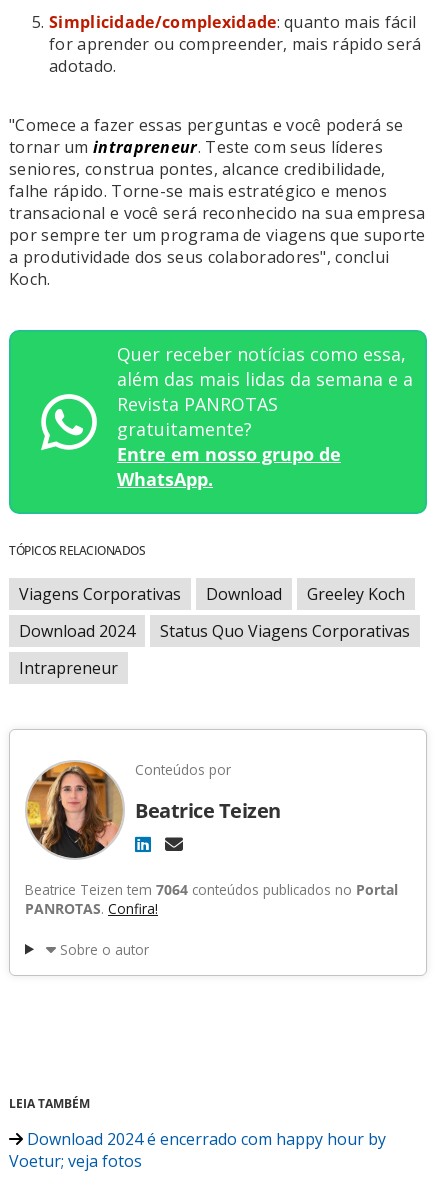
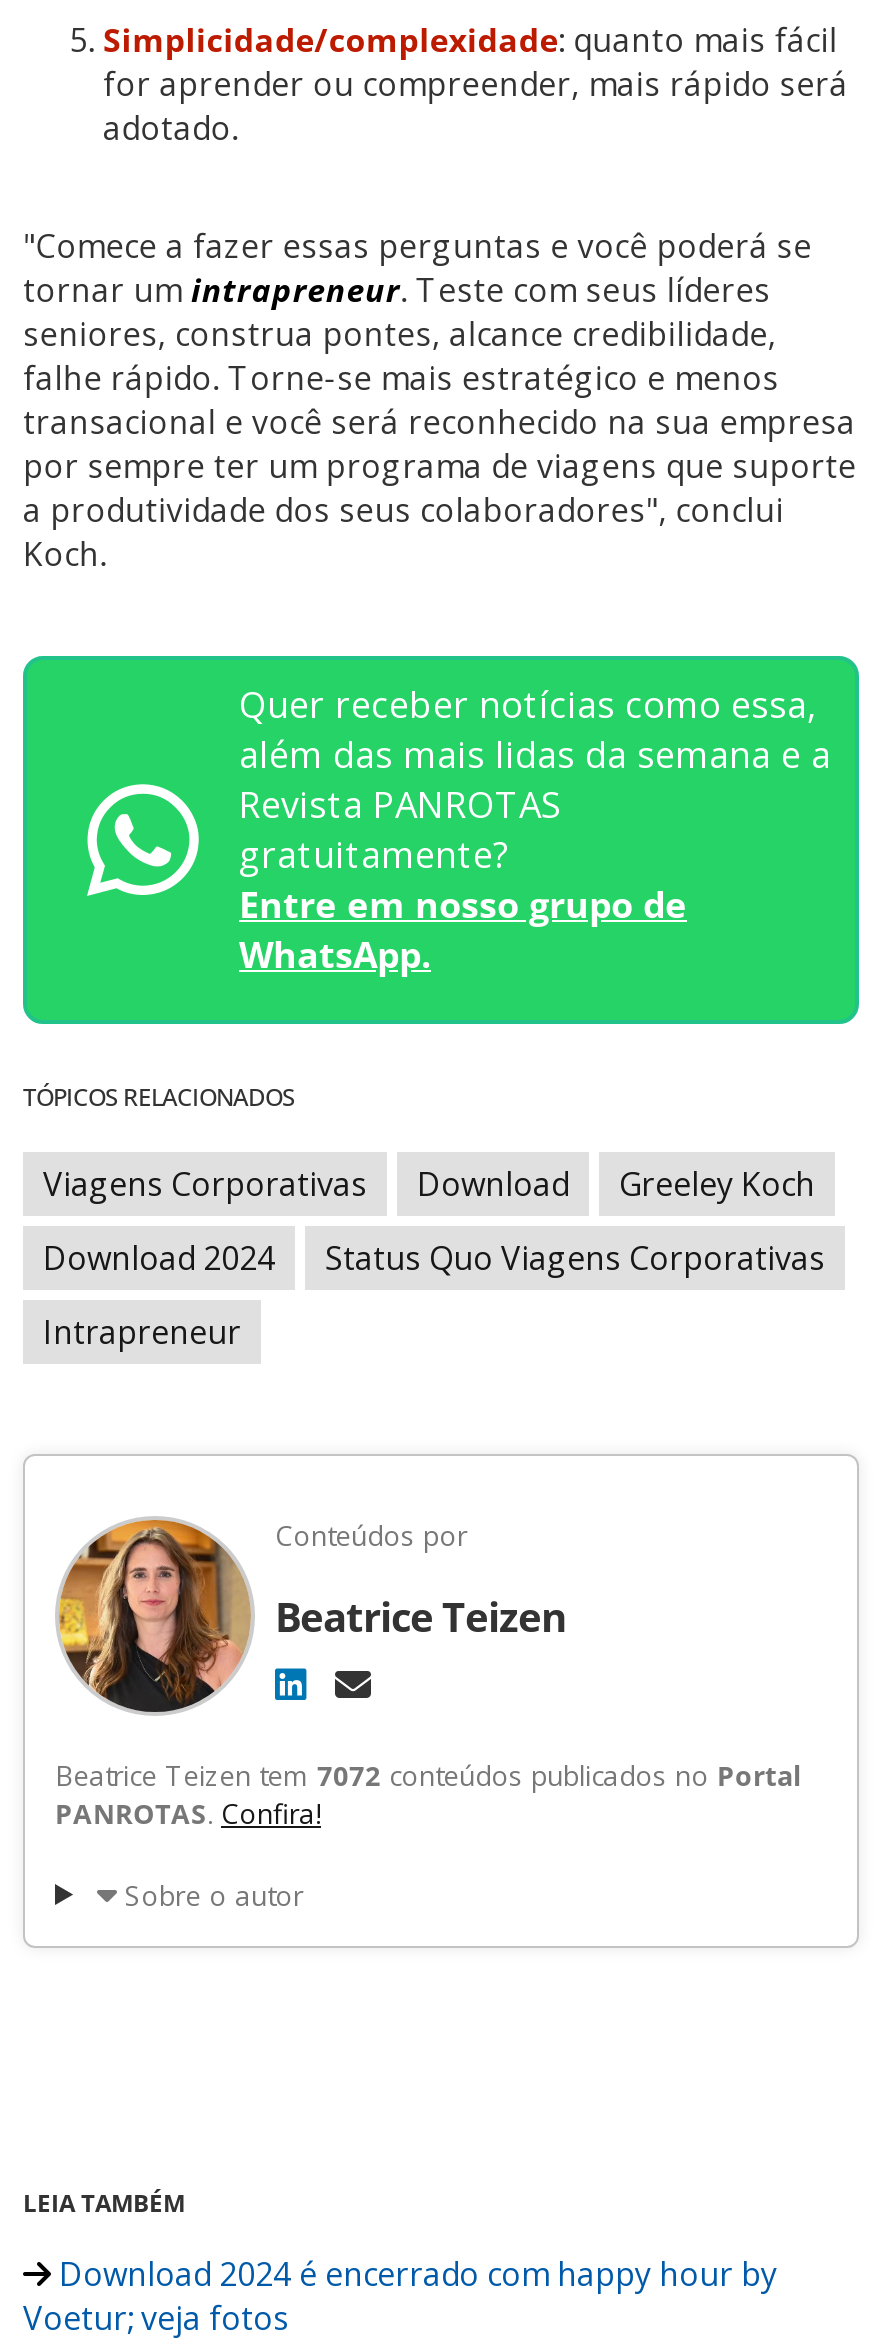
[25,879,398,898] Beatrice Teizen tem 7064 conteúdos publicados no Portal -> [55,1755,801,1793] Beatrice Teizen tem 7072 conteúdos publicados no Portal

